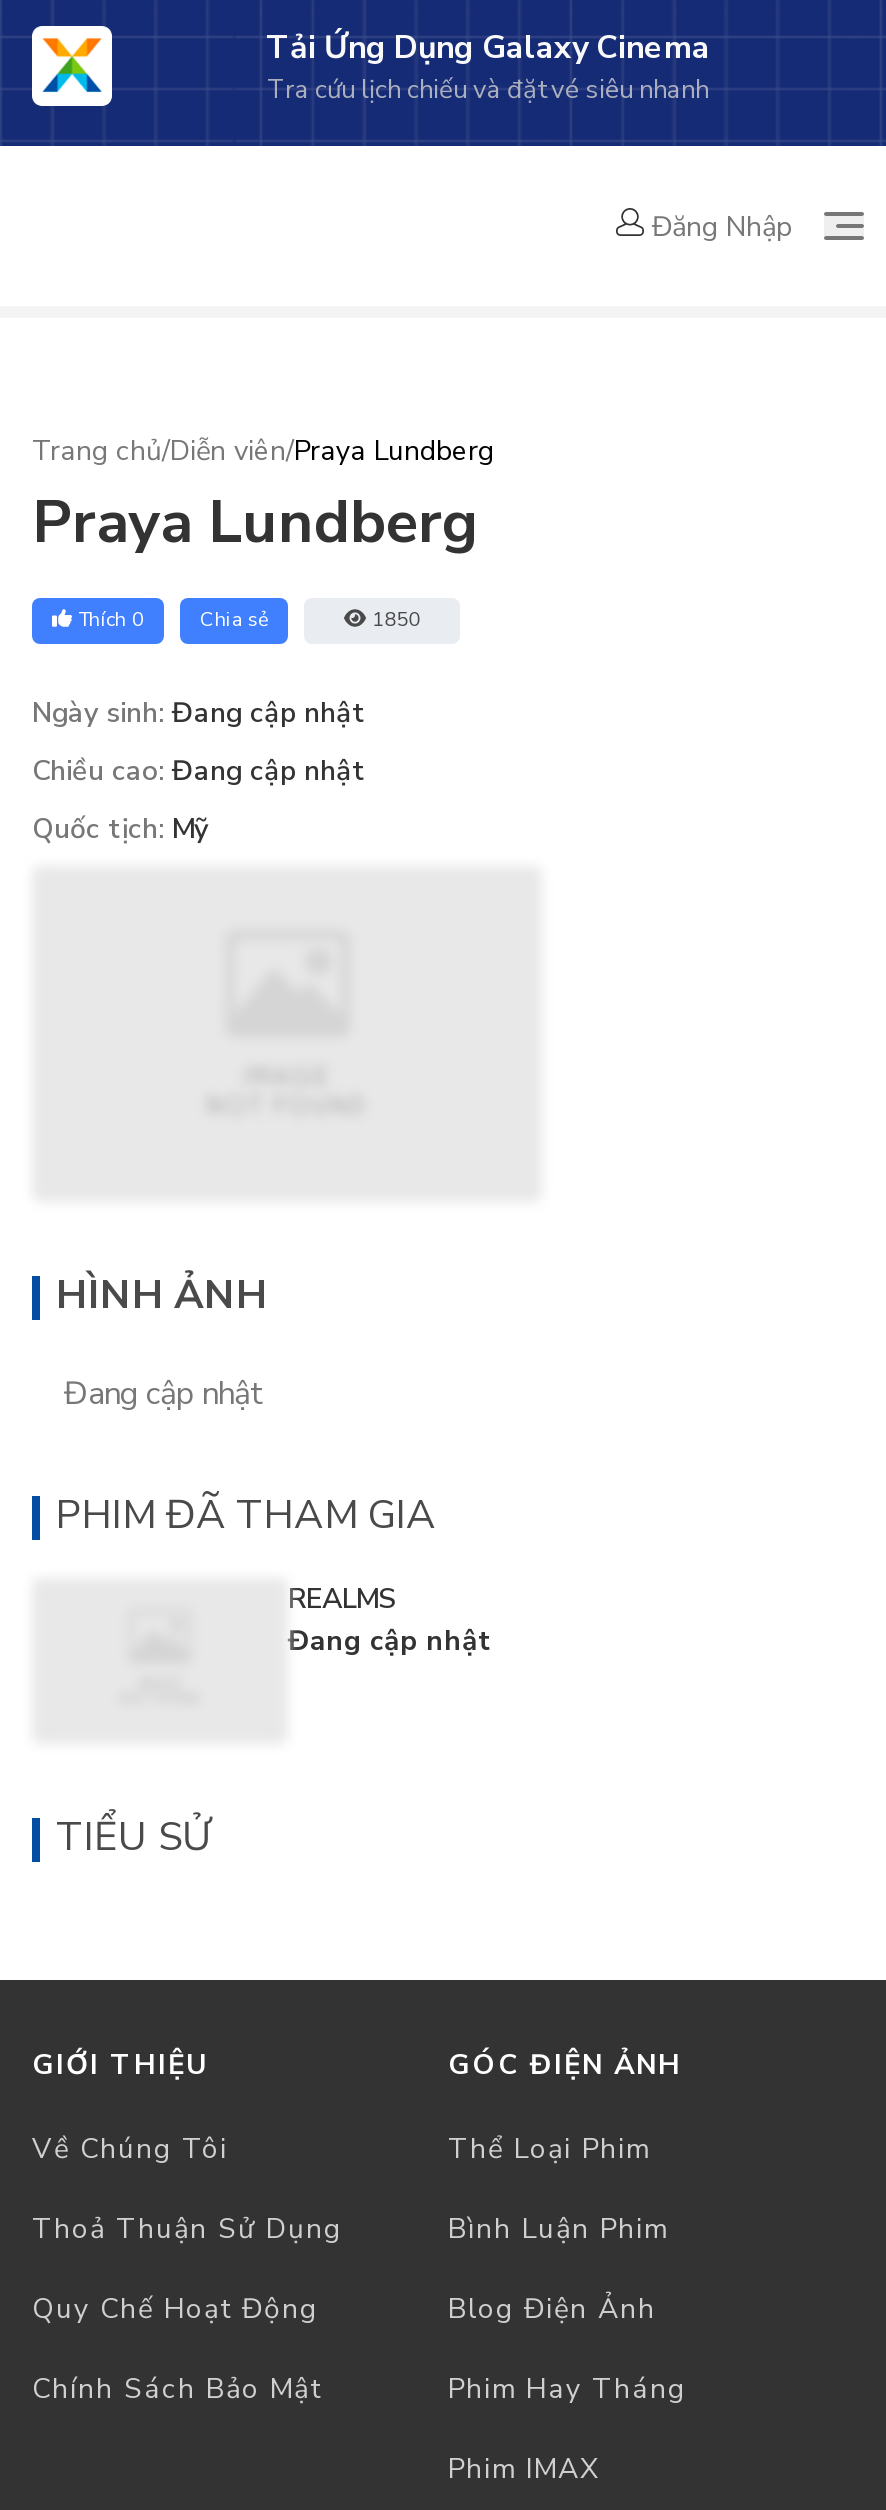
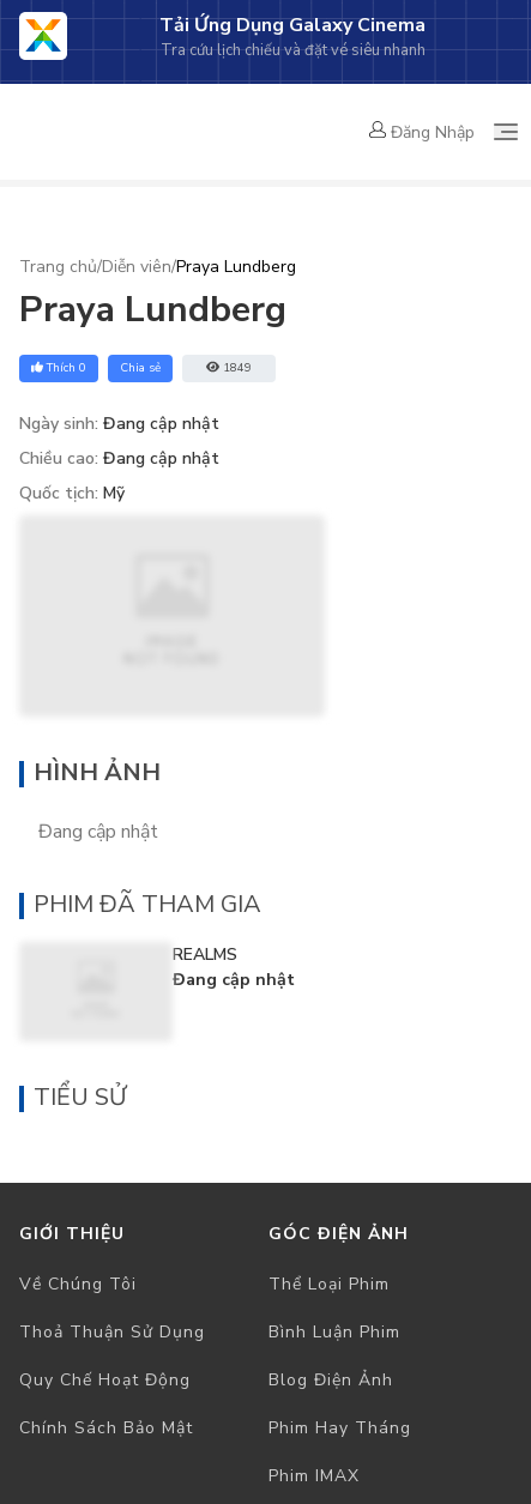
[372,606,420,634] 1850 -> [223,360,252,376] 1849

